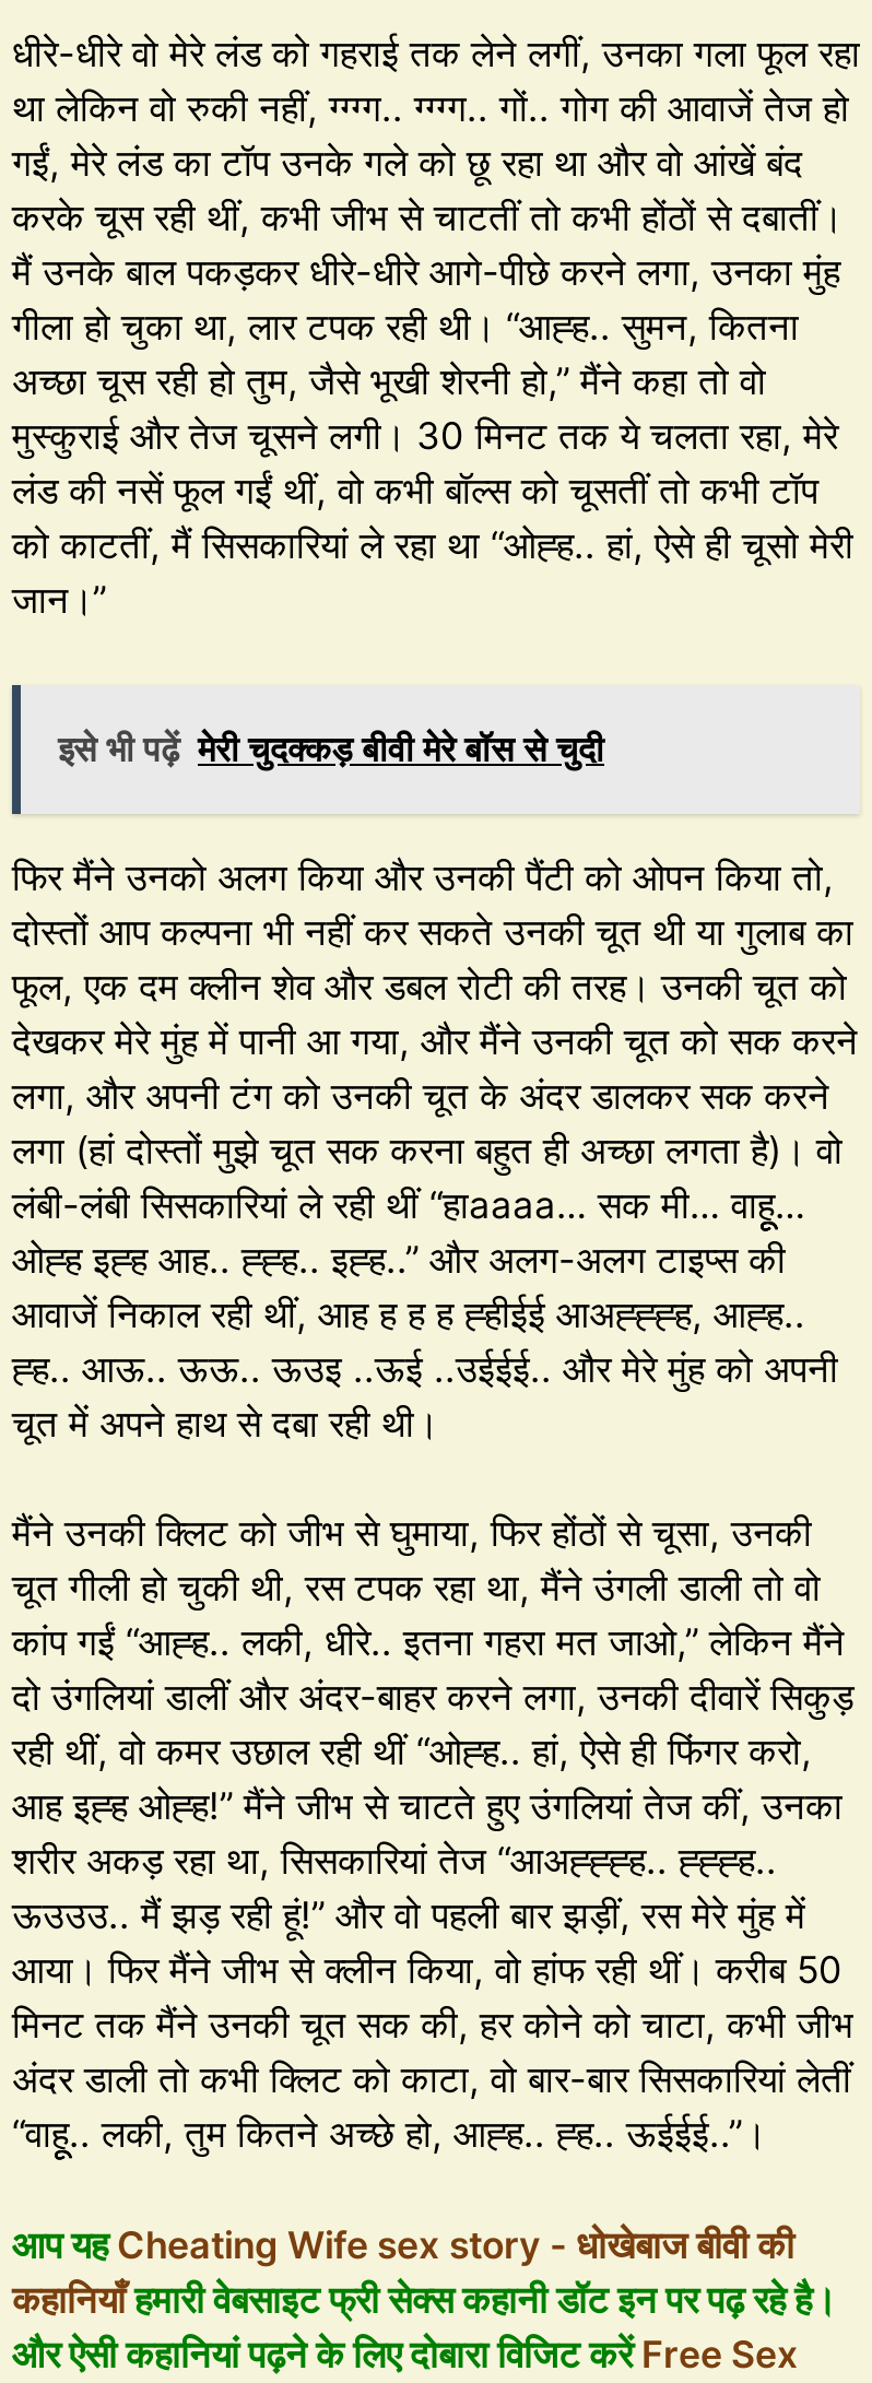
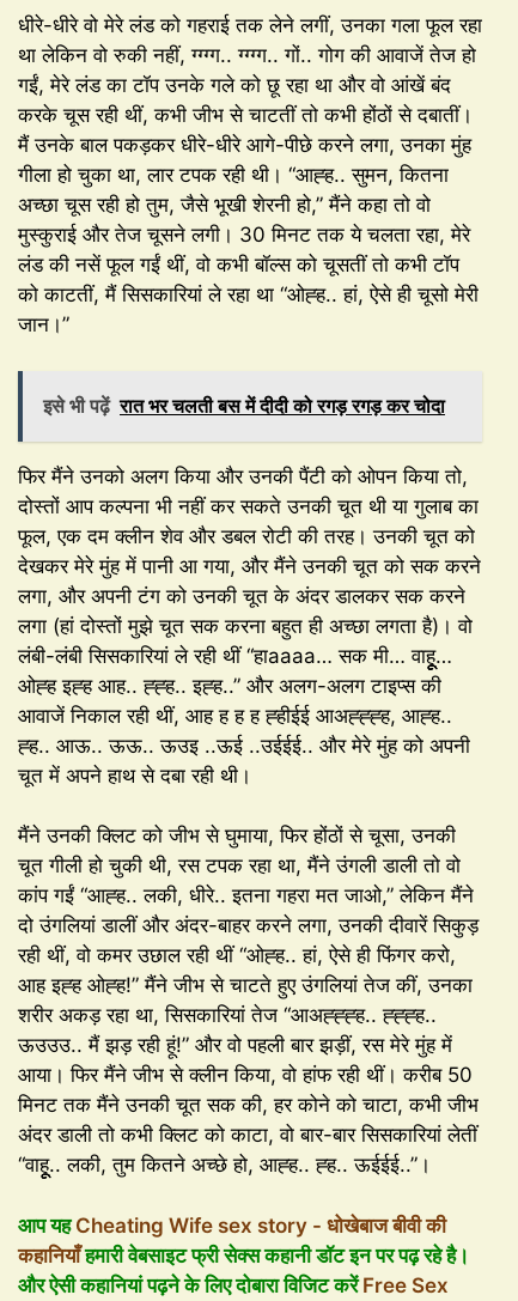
[58,726,604,770] इसे भी पढ़ें मेरी चुदक्कड़ बीवी मेरे बॉस से चुदी -> [43,394,445,417] इसे भी पढ़ें रात भर चलती बस में दीदी को रगड़ रगड़ कर चोदा

